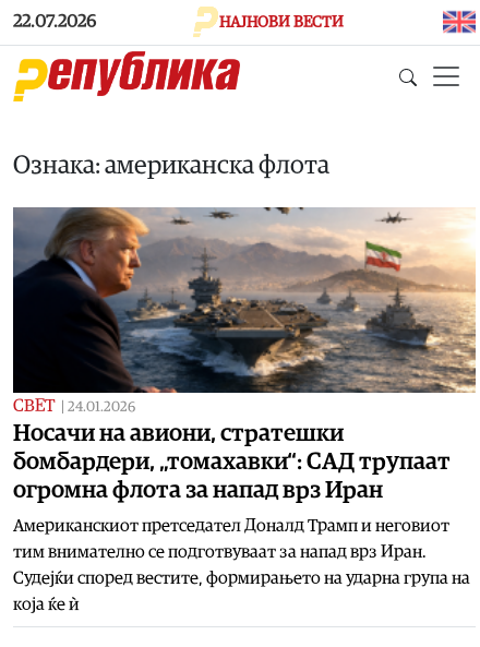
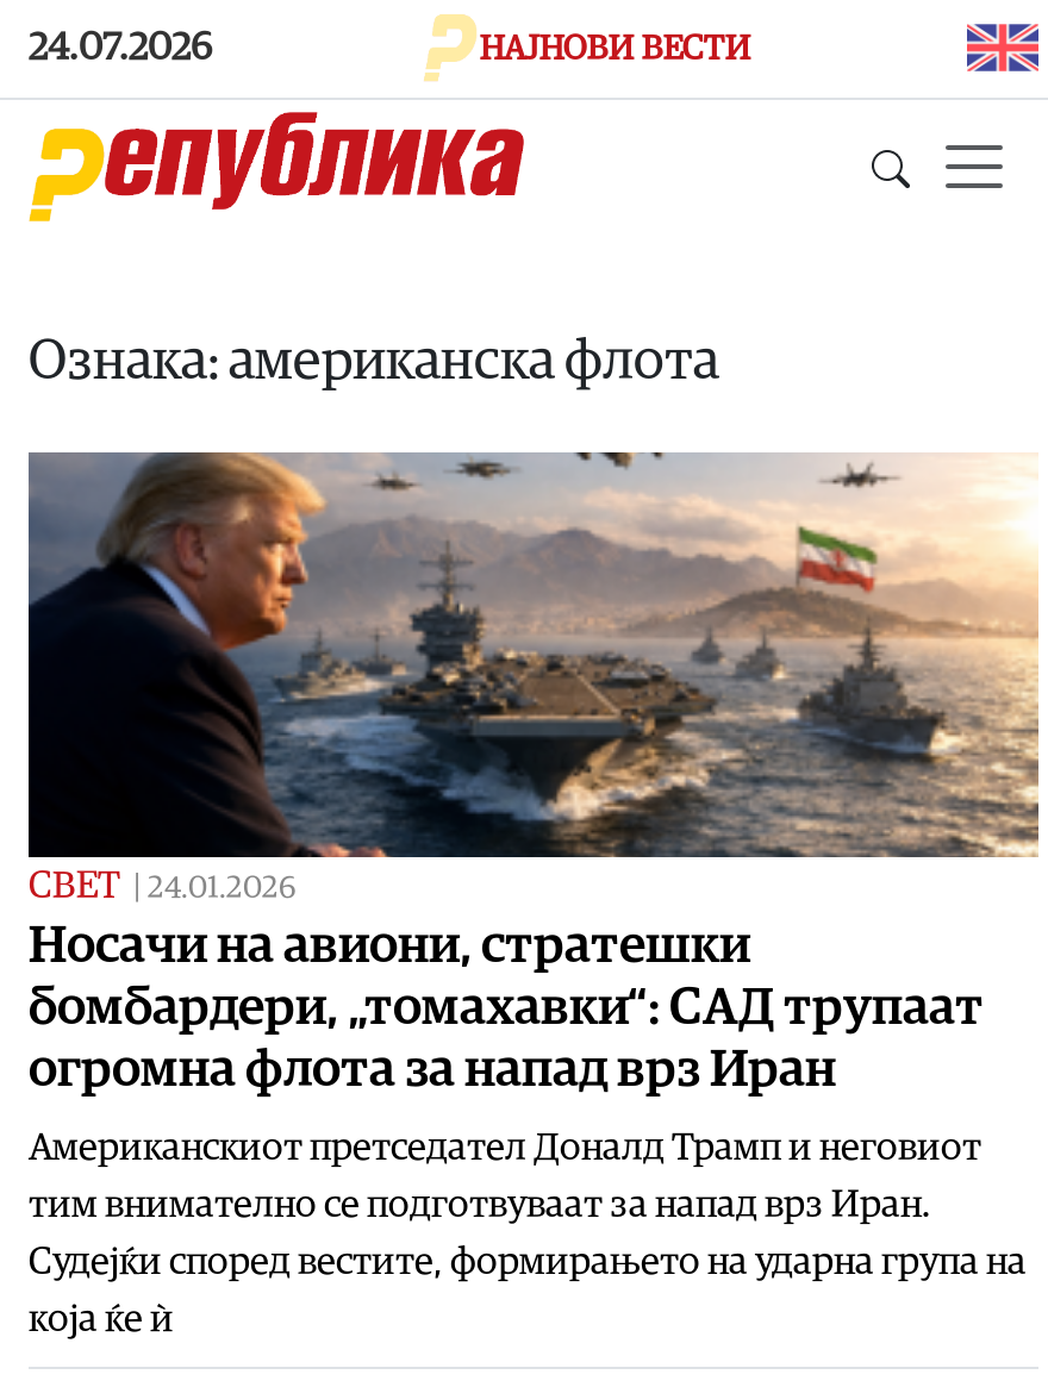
[13,14,96,31] 22.07.2026 -> [29,30,212,68] 24.07.2026

